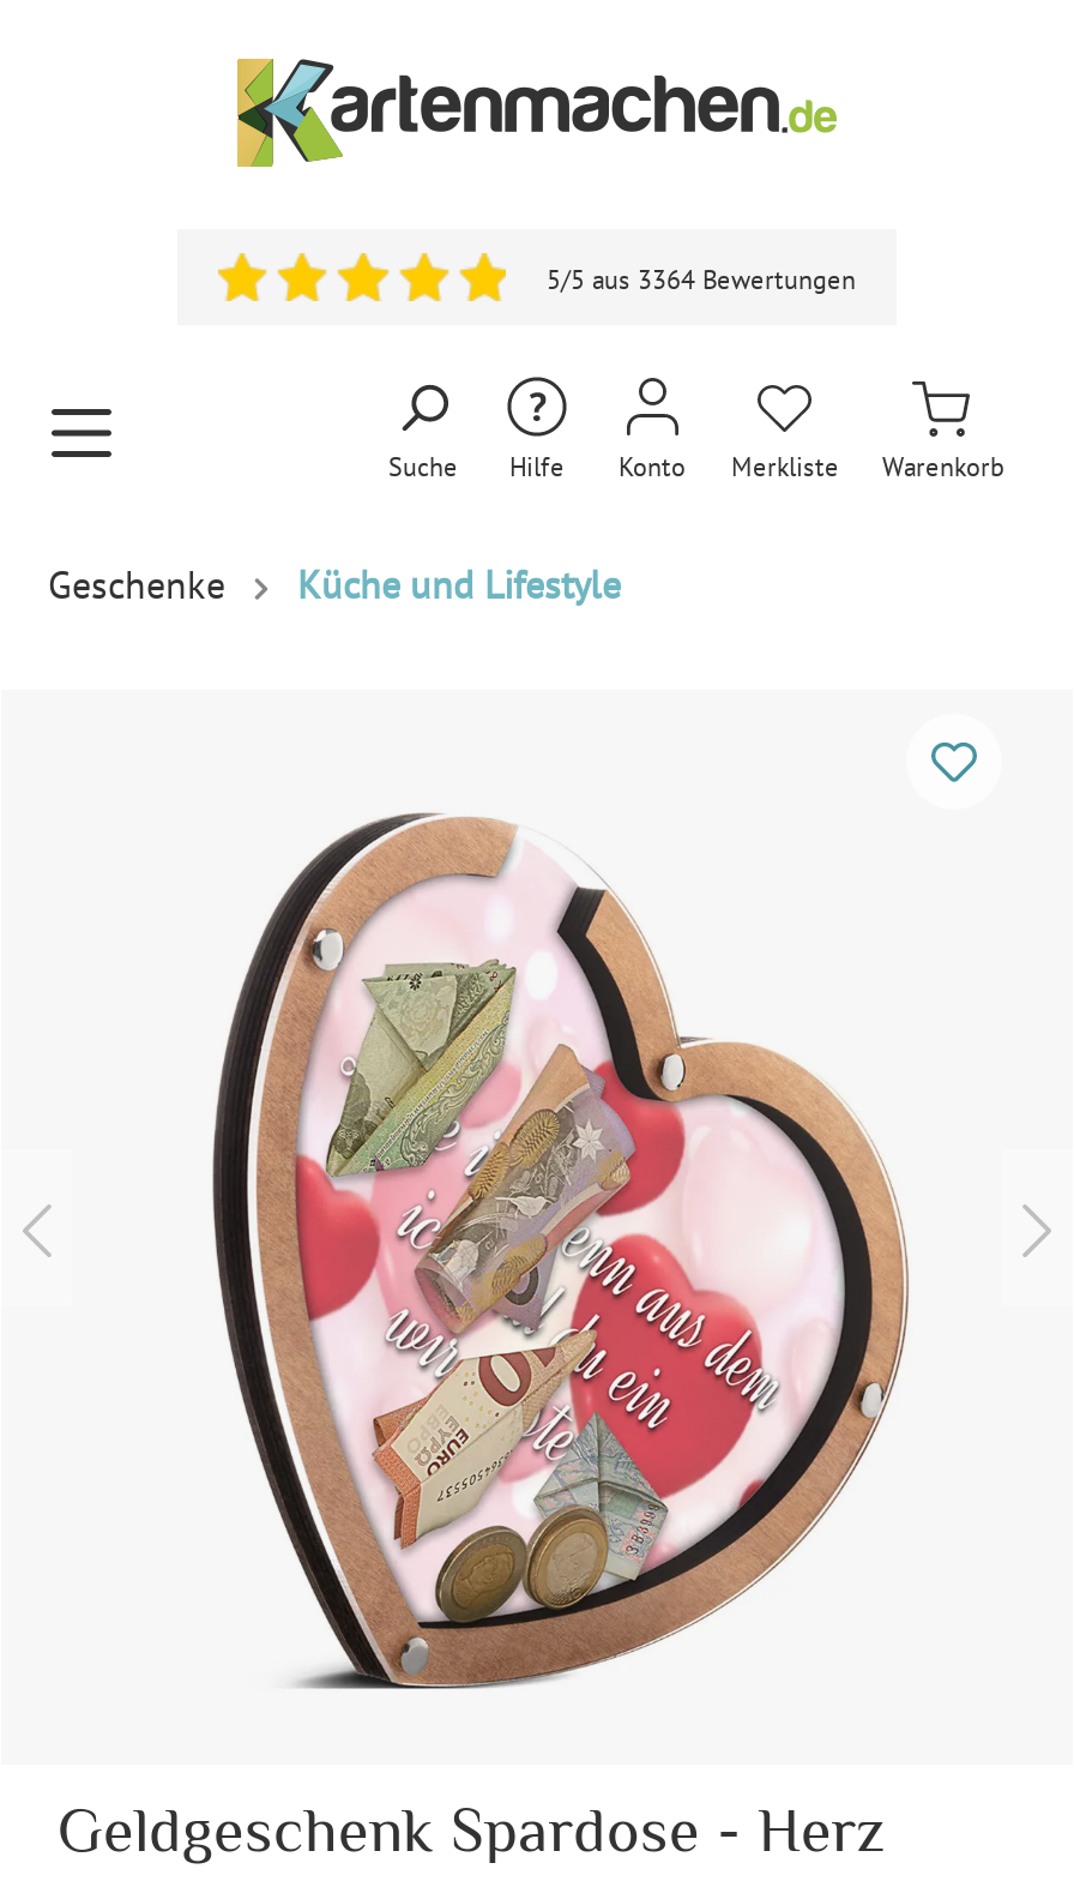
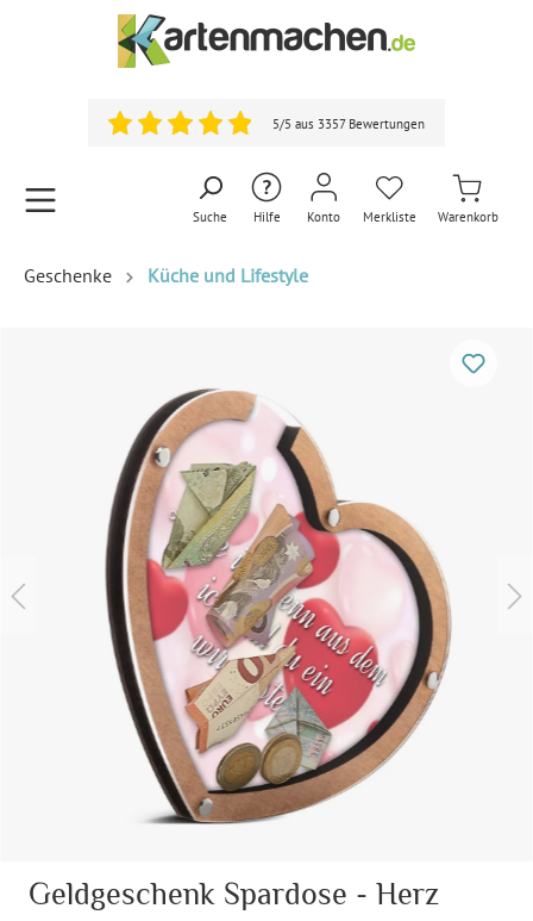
[547,263,856,296] 5/5 aus 3364 Bewertungen -> [272,116,424,132] 5/5 aus 3357 Bewertungen

